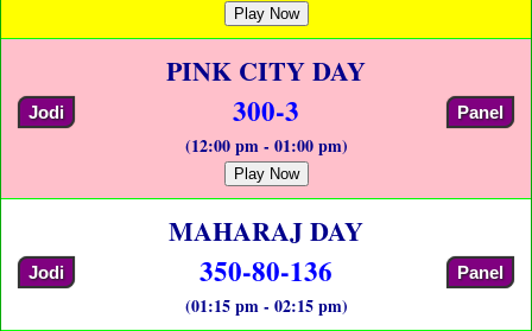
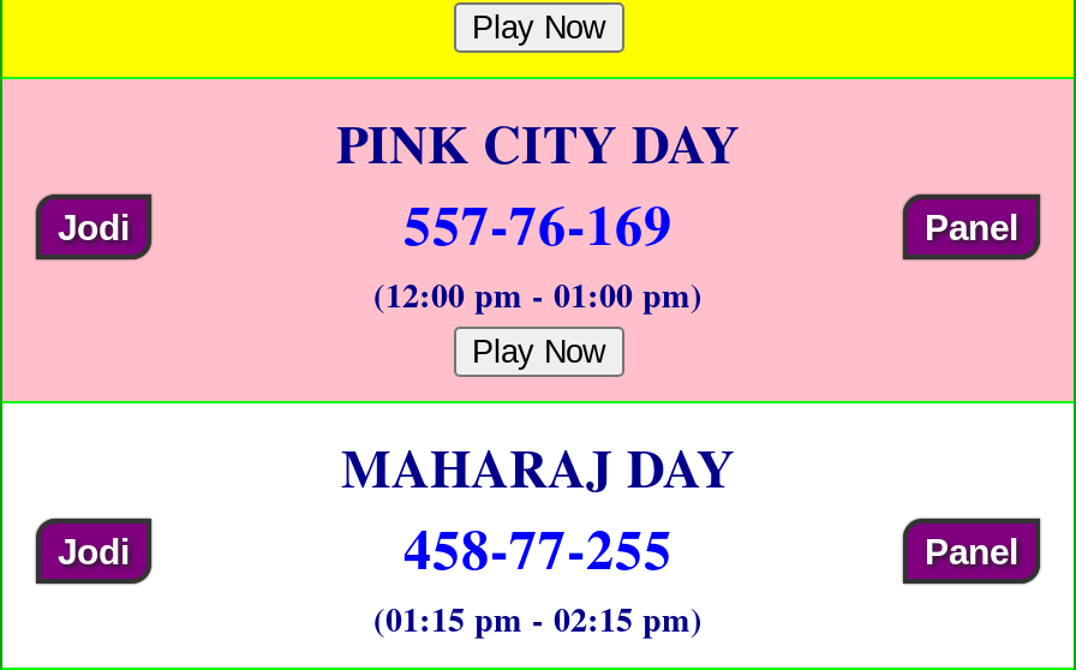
[233,90,299,130] 300-3 -> [403,182,672,264] 557-76-169
[199,250,332,290] 350-80-136 -> [403,506,672,588] 458-77-255

